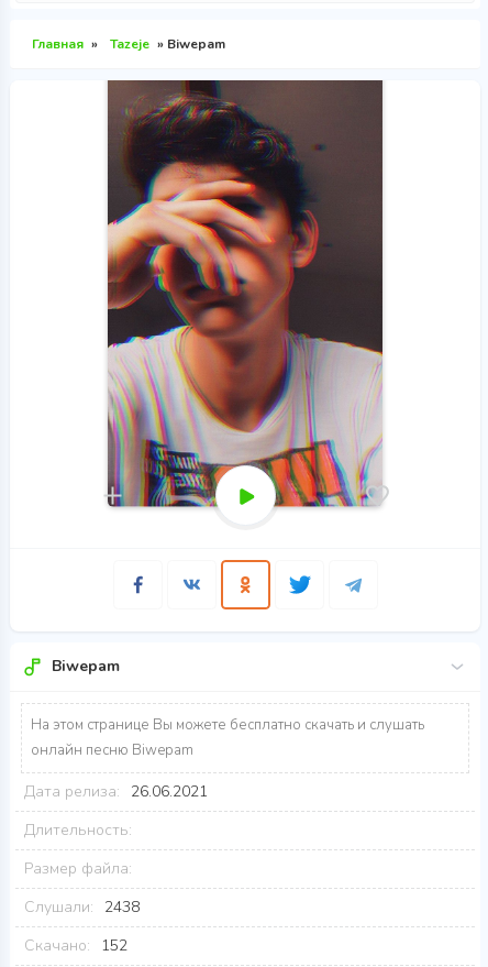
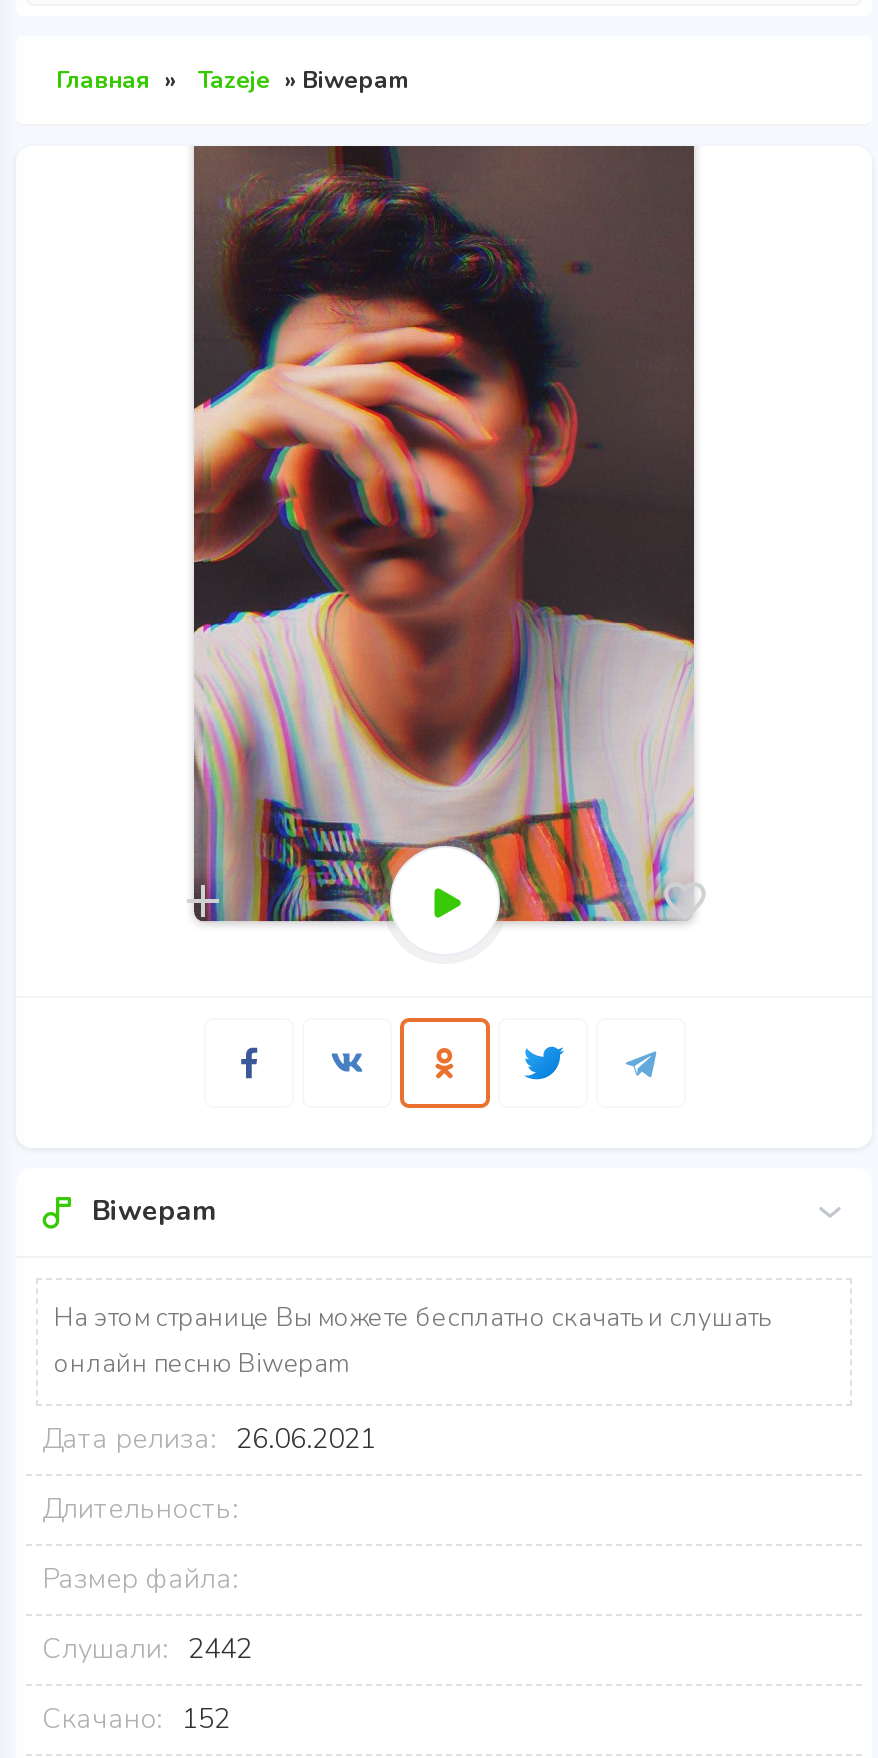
[24,897,140,917] Слушали: 2438 -> [42,1630,252,1668] Слушали: 2442

